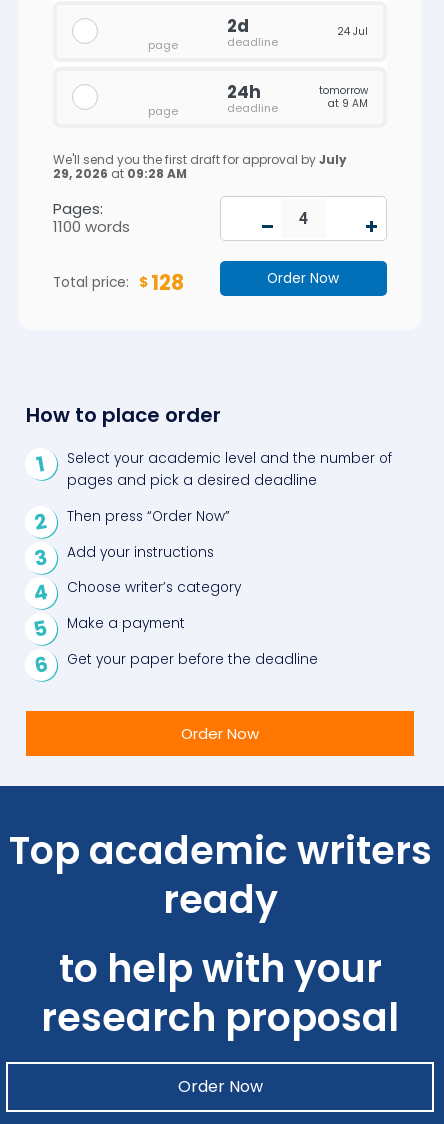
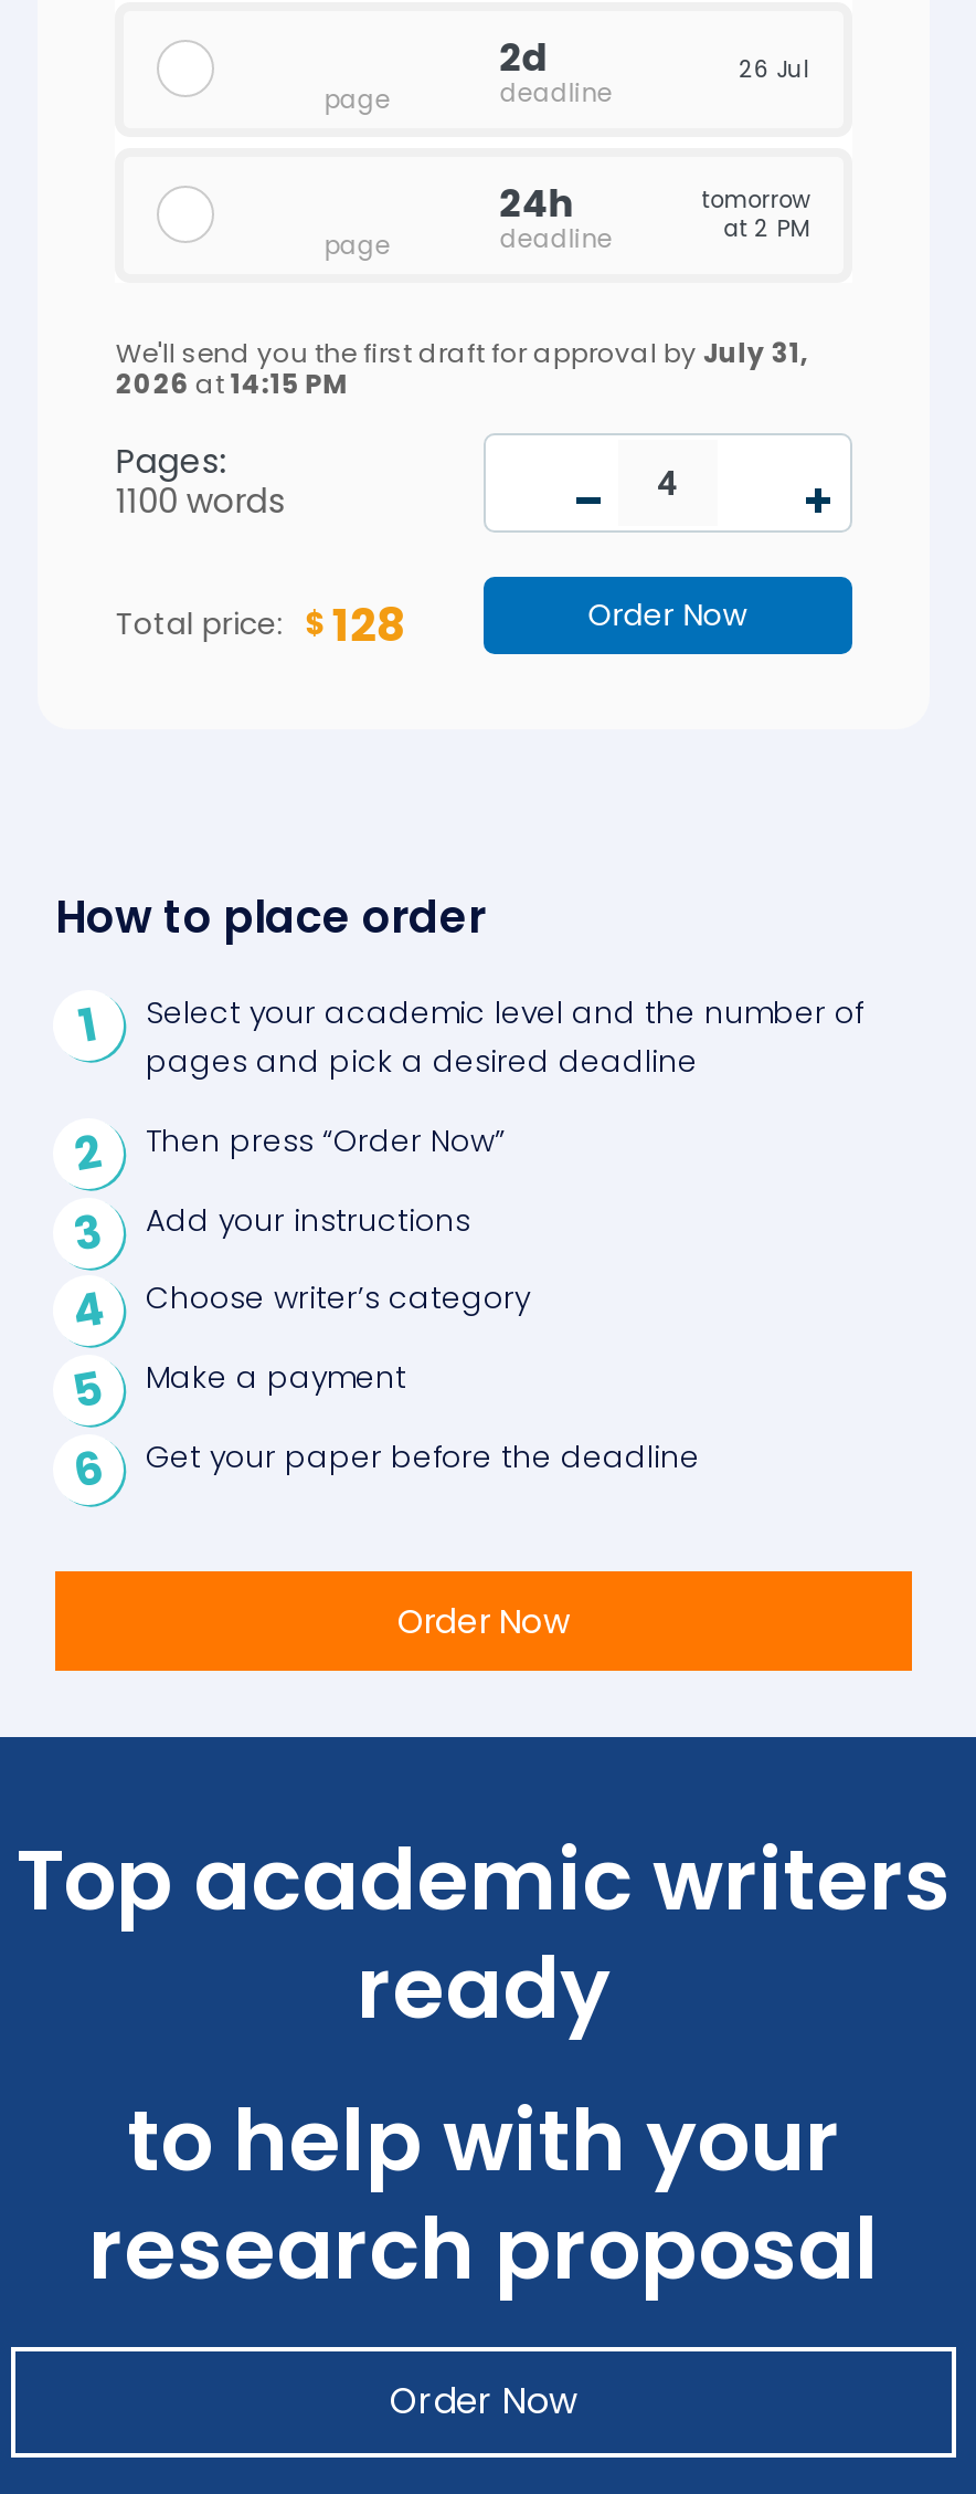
[337,24,368,39] 24 Jul -> [739,53,810,86] 26 Jul
[328,96,368,111] at 9 AM -> [723,213,810,246] at 2 PM
[53,151,347,182] We'll send you the first draft for approval by July | 29, 2026at09:28 AM -> [116,333,807,402] We'll send you the first draft for approval by July 31, | 2026at14:15 PM

